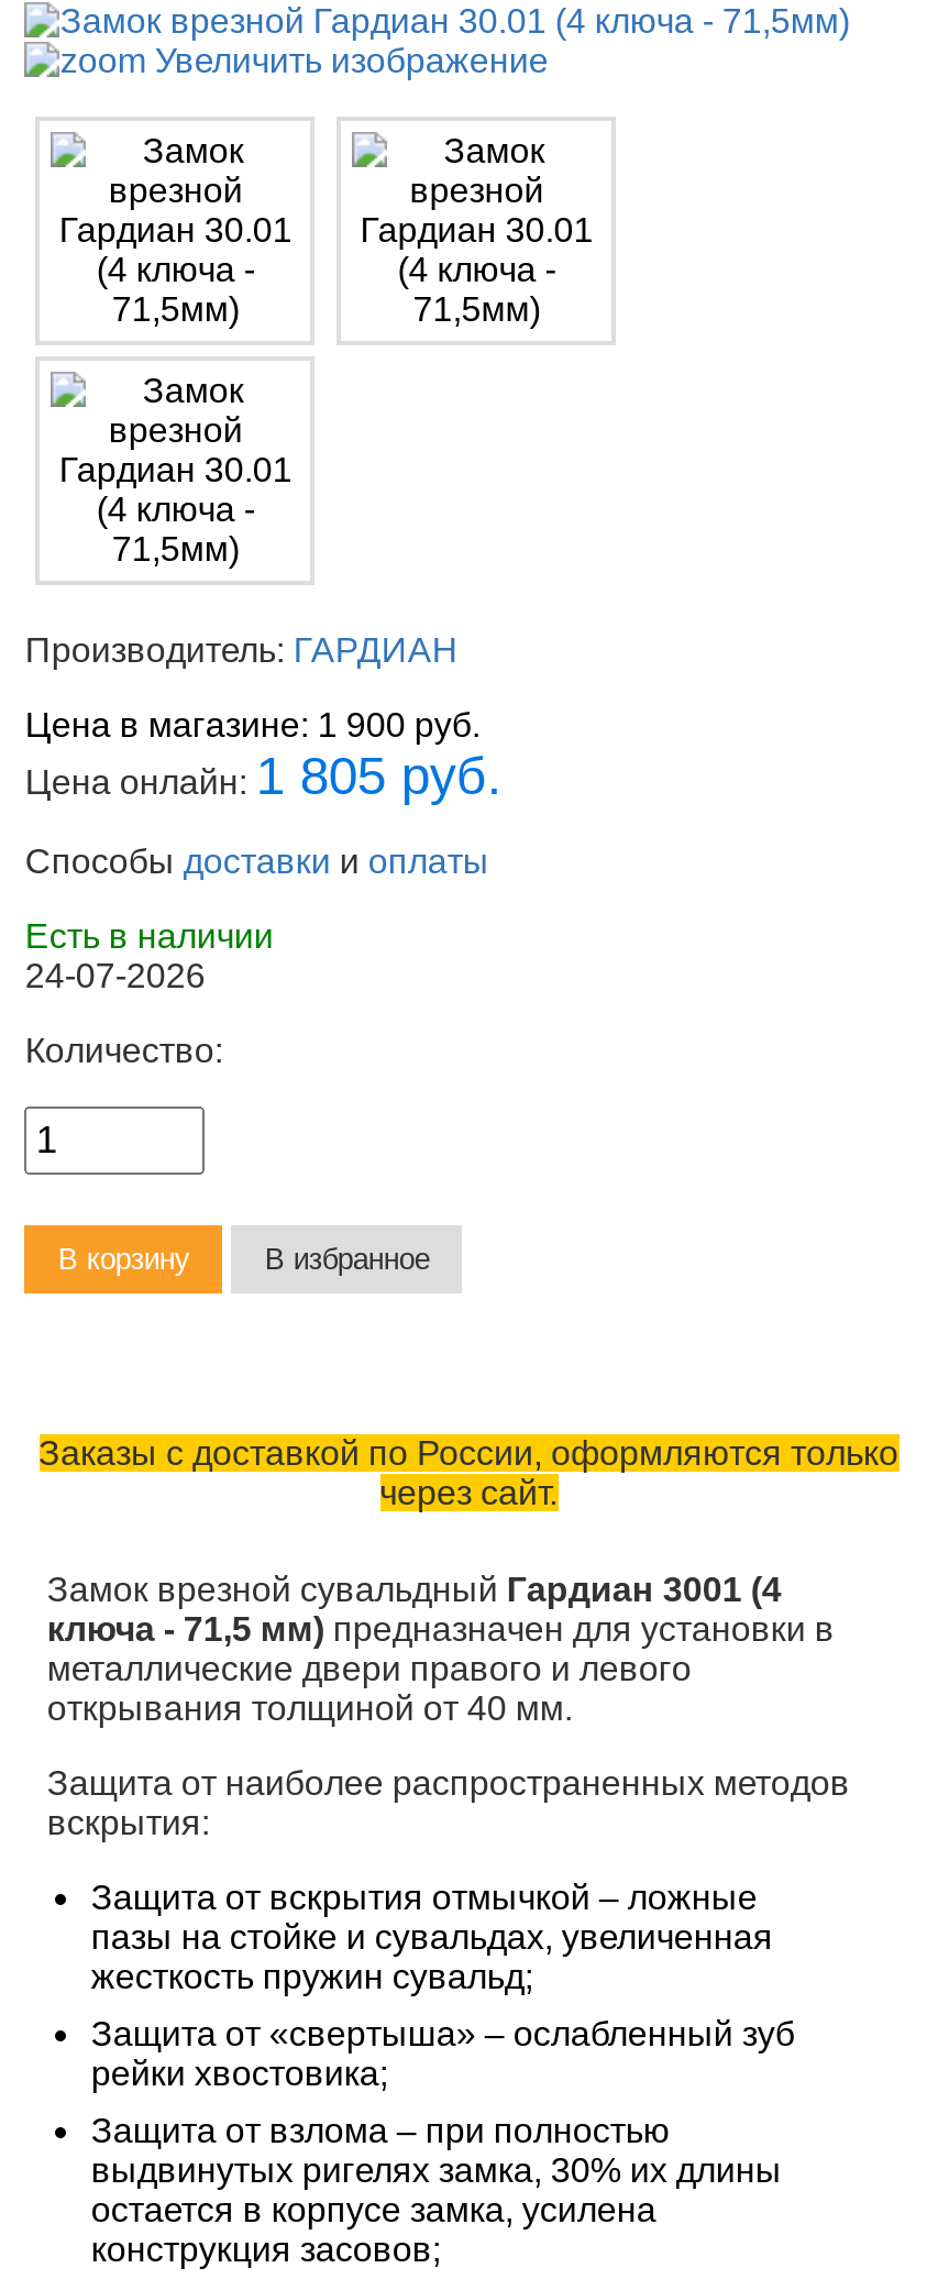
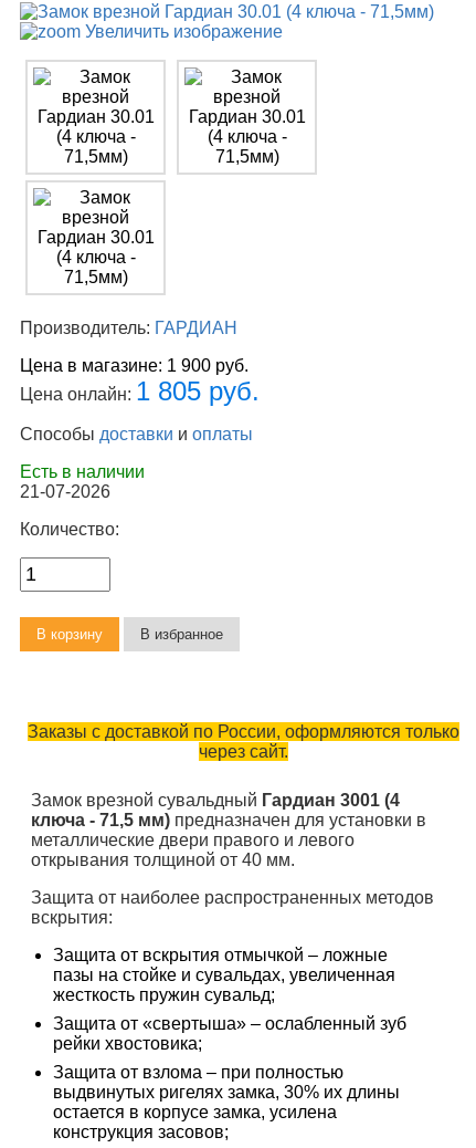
[25,957,205,994] 24-07-2026 -> [20,482,111,501] 21-07-2026

